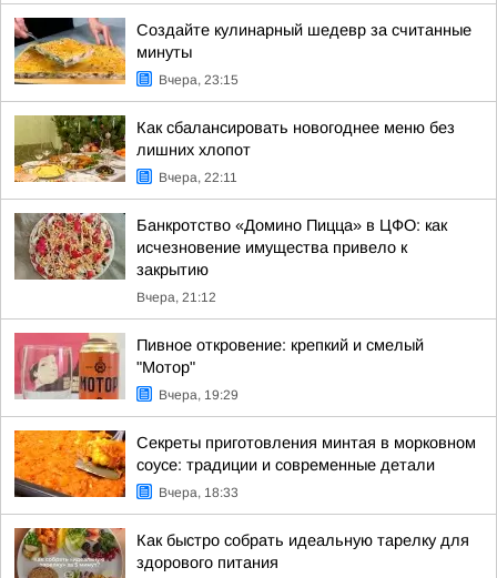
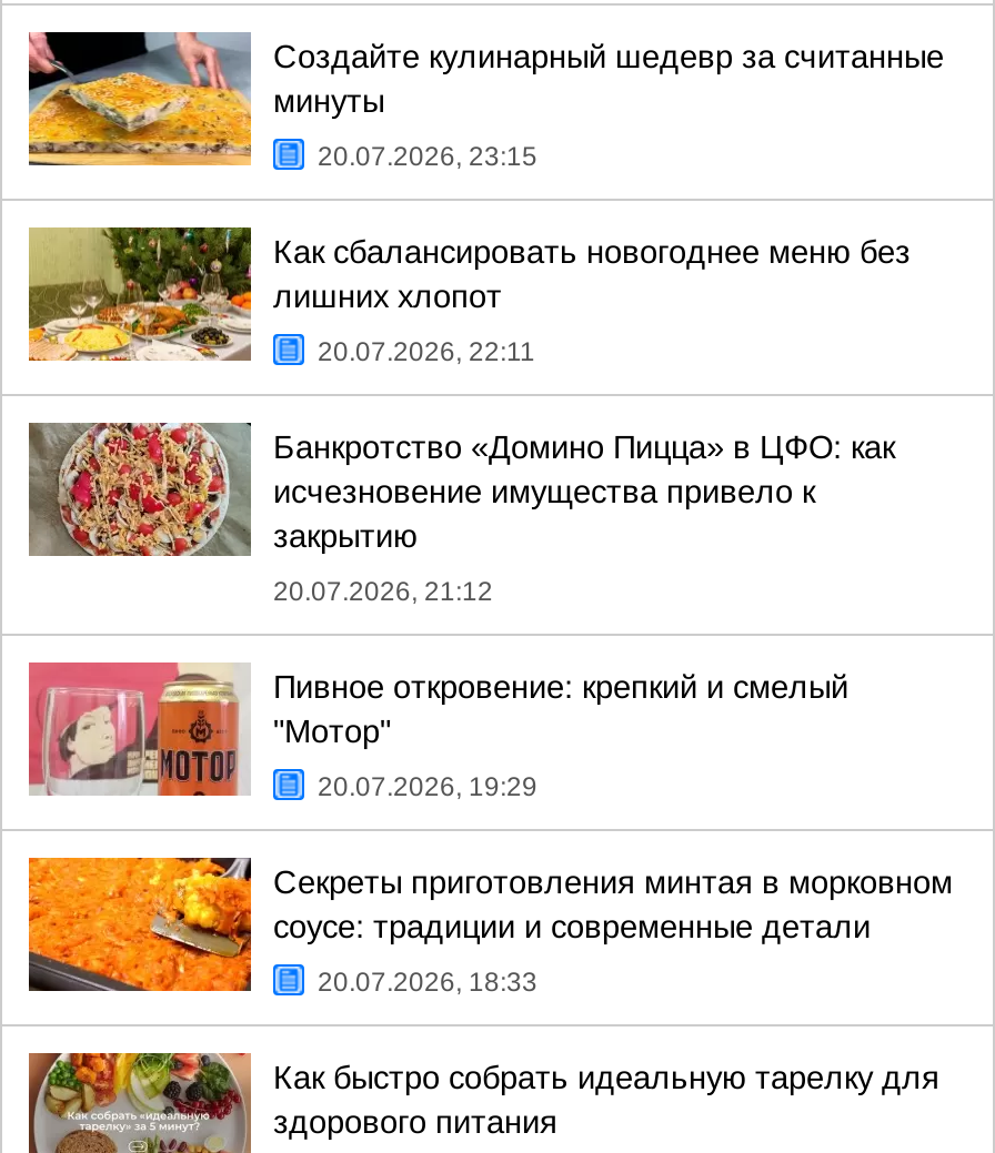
[159,72,239,88] Вчера, 23:15 -> [318,141,537,172] 20.07.2026, 23:15
[159,170,237,185] Вчера, 22:11 -> [318,336,535,367] 20.07.2026, 22:11
[136,290,216,305] Вчера, 21:12 -> [273,576,493,607] 20.07.2026, 21:12
[159,387,239,403] Вчера, 19:29 -> [318,771,537,802] 20.07.2026, 19:29
[159,485,239,500] Вчера, 18:33 -> [318,967,537,998] 20.07.2026, 18:33

